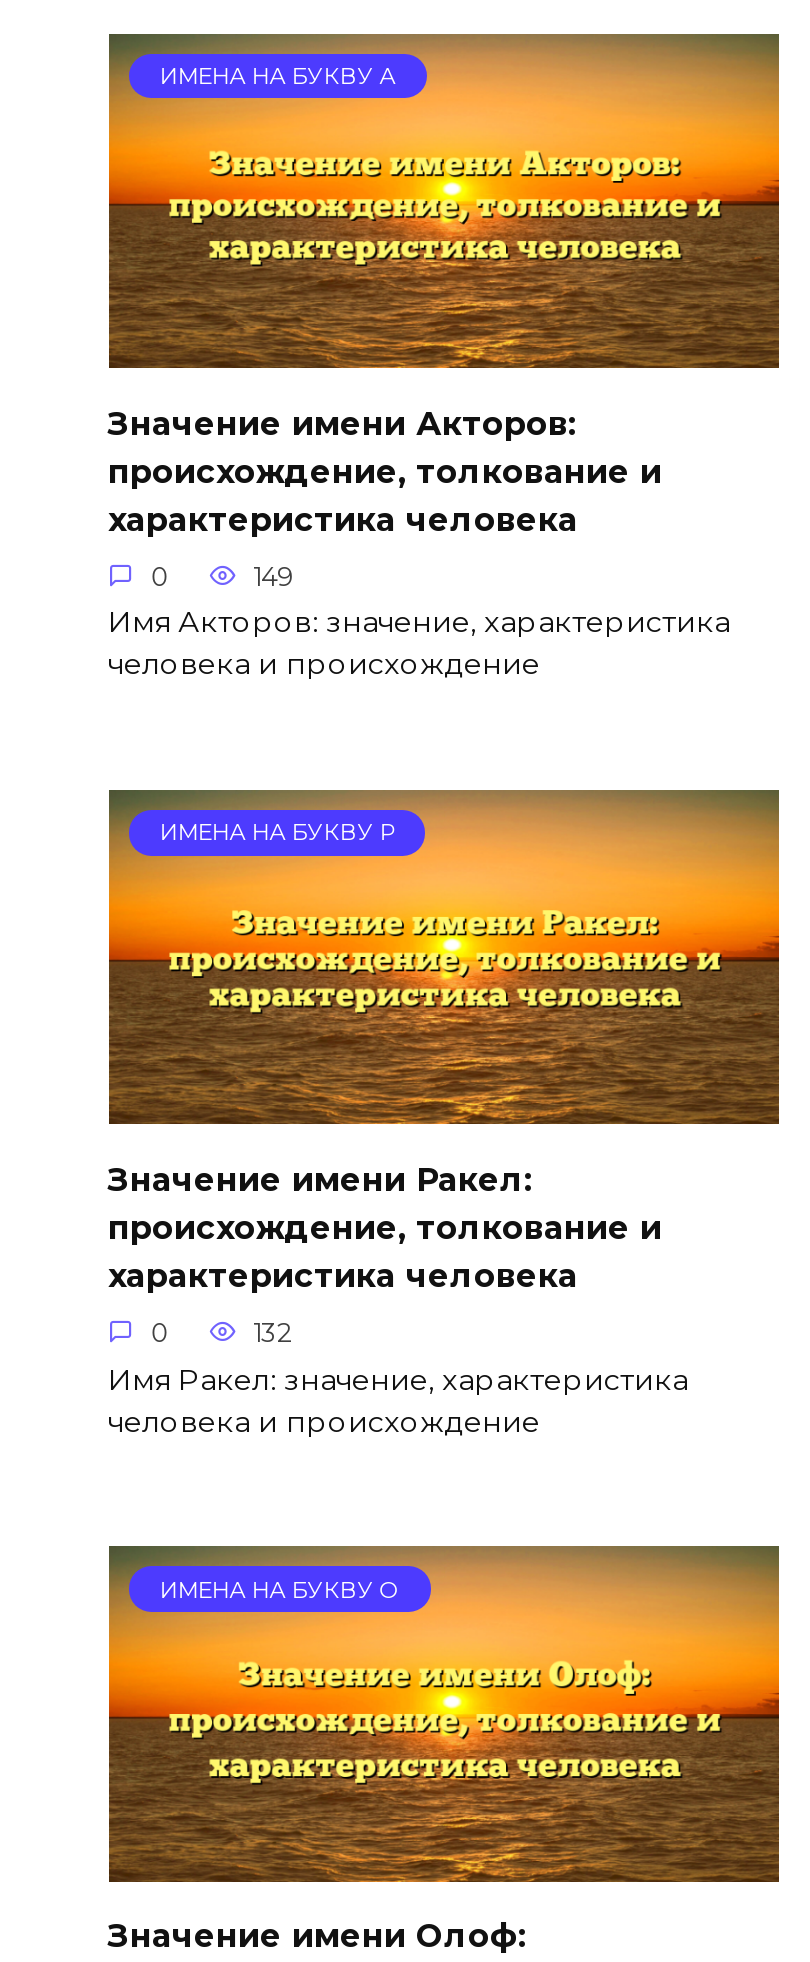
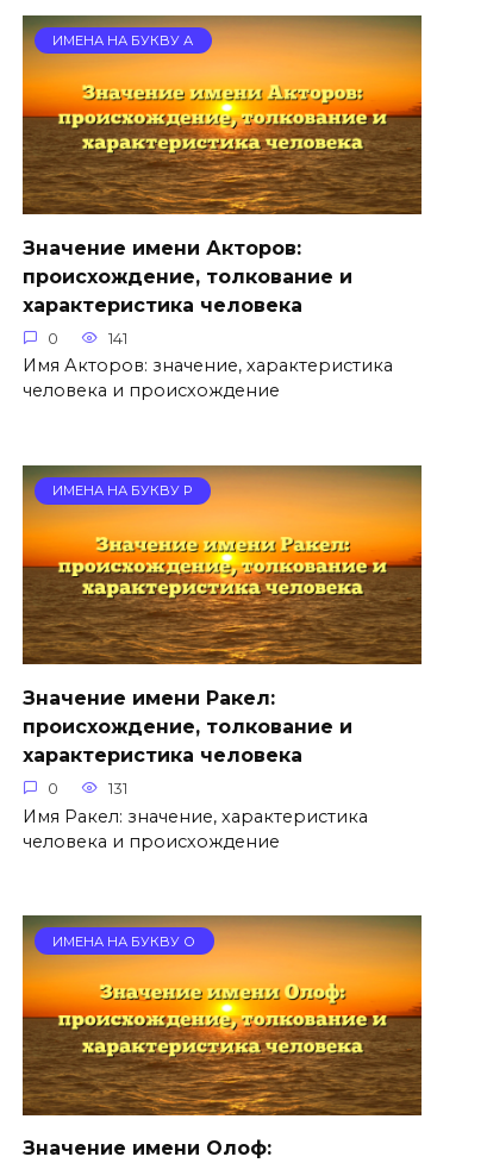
[253,561,293,591] 149 -> [108,329,127,347] 141
[253,1318,291,1348] 132 -> [108,779,127,797] 131

